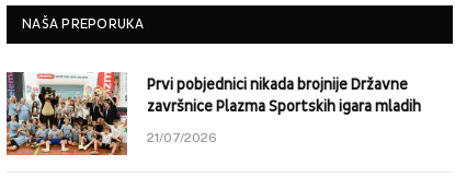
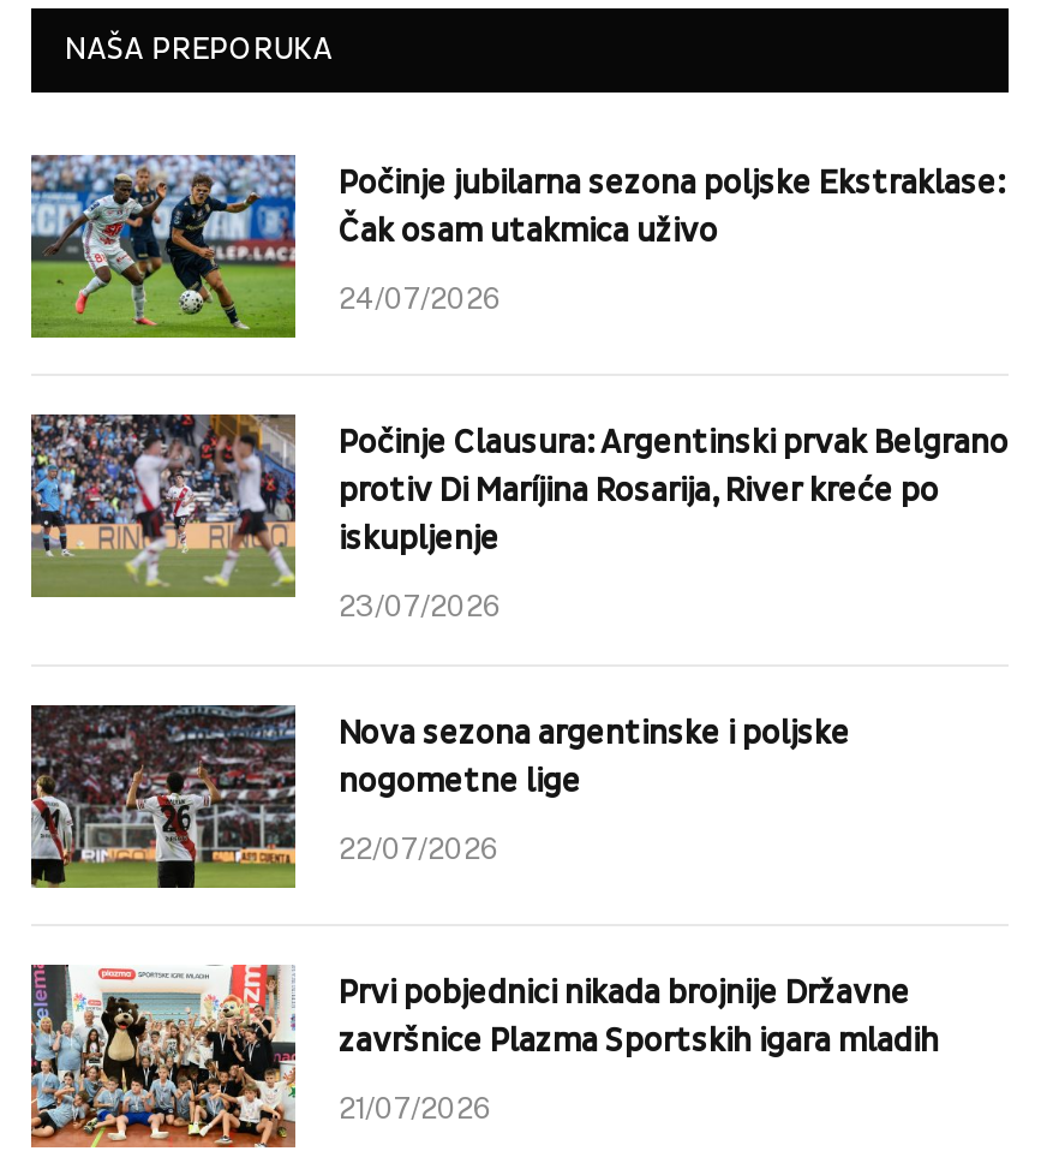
none -> [29,412,1009,867] [image] | Počinje Clausura: Argentinski prvak Belgrano | protiv Di Maríjina Rosarija, River kreće po | iskupljenje | 23/07/2026 | Nova sezona argentinske i poljske | nogometne lige | 22/07/2026
none -> [29,703,298,890] [image]
none -> [31,153,1004,340] [image] | Počinje jubilarna sezona poljske Ekstraklase: | Čak osam utakmica uživo | 24/07/2026

